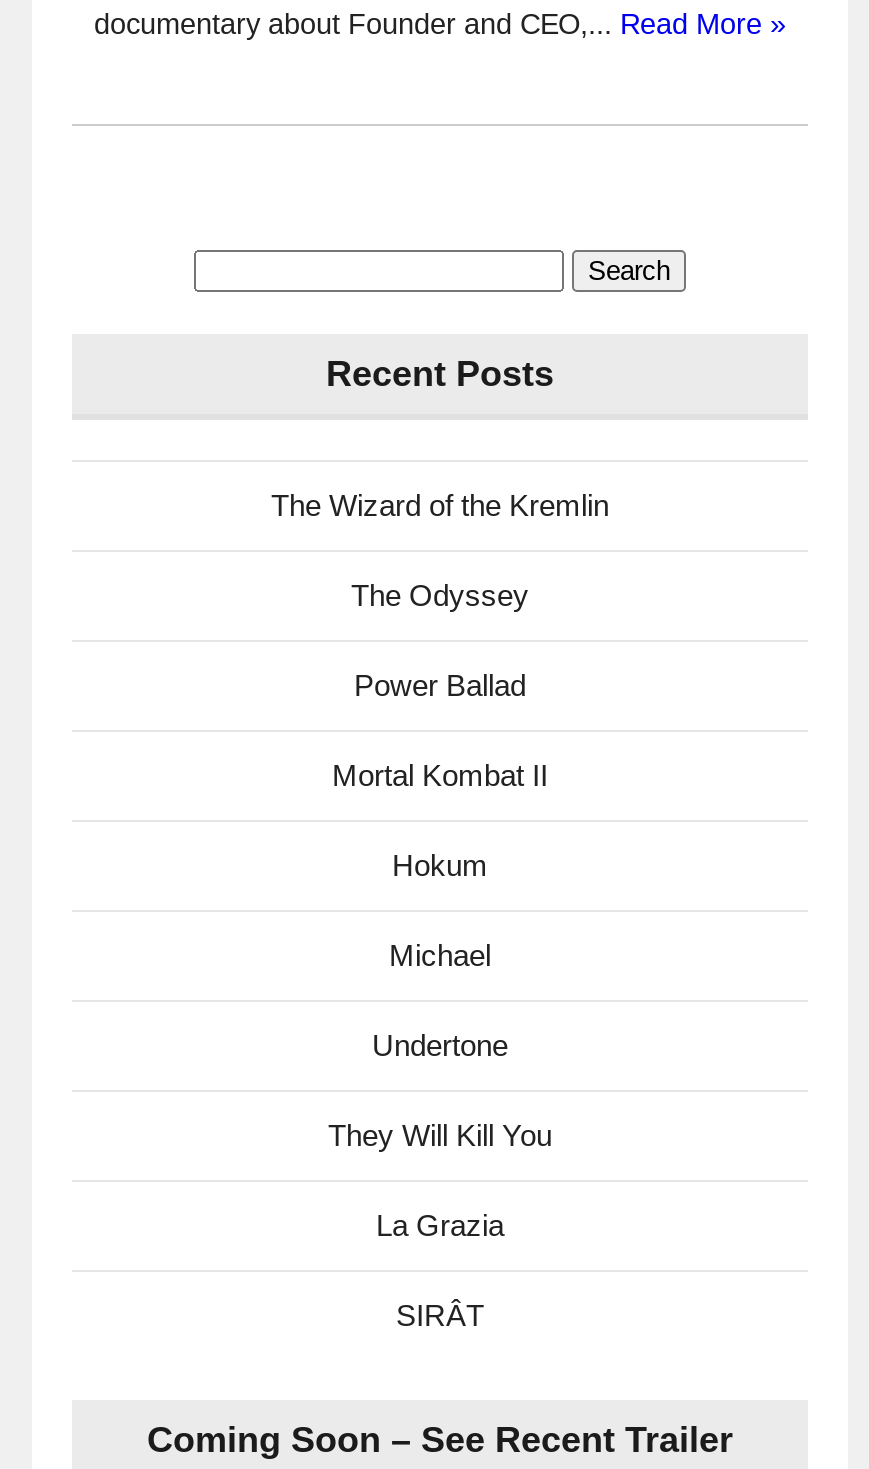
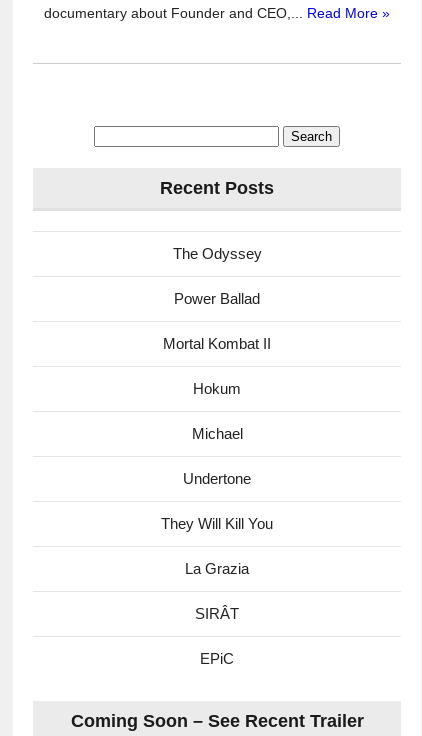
[271,489,609,523] The Wizard of the Kremlin -> none
moved [328,579,552,1333] -> [161,245,273,622]: The Odyssey | Power Ballad | Mortal Kombat II | ... | La Grazia | SIRÂT
none -> [200,650,234,667] EPiC

